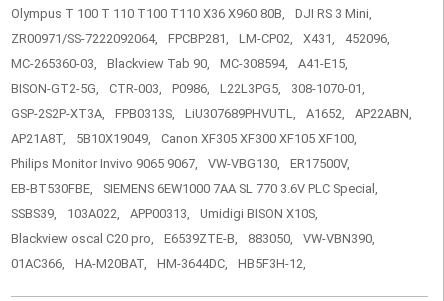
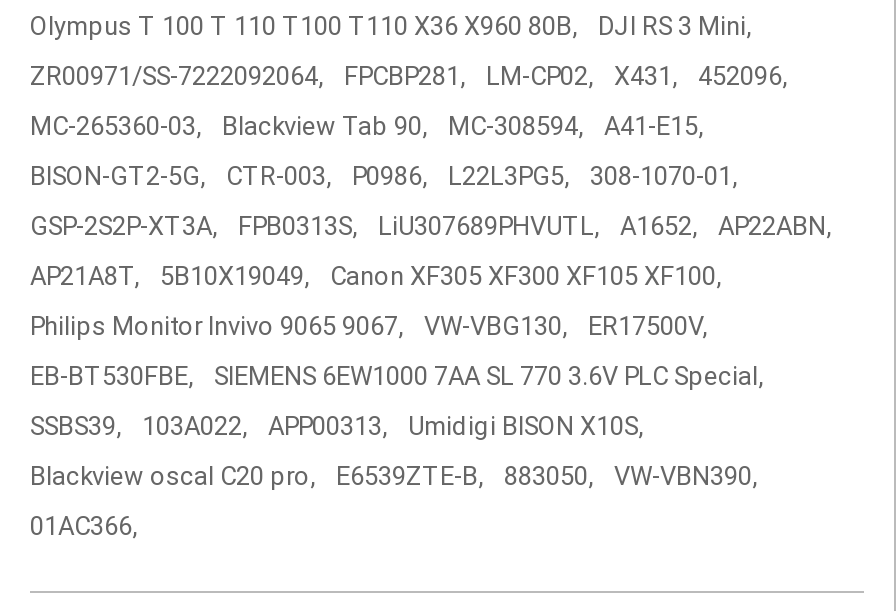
[75,256,306,271] HA-M20BAT, | HM-3644DC, | HB5F3H-12, -> none

